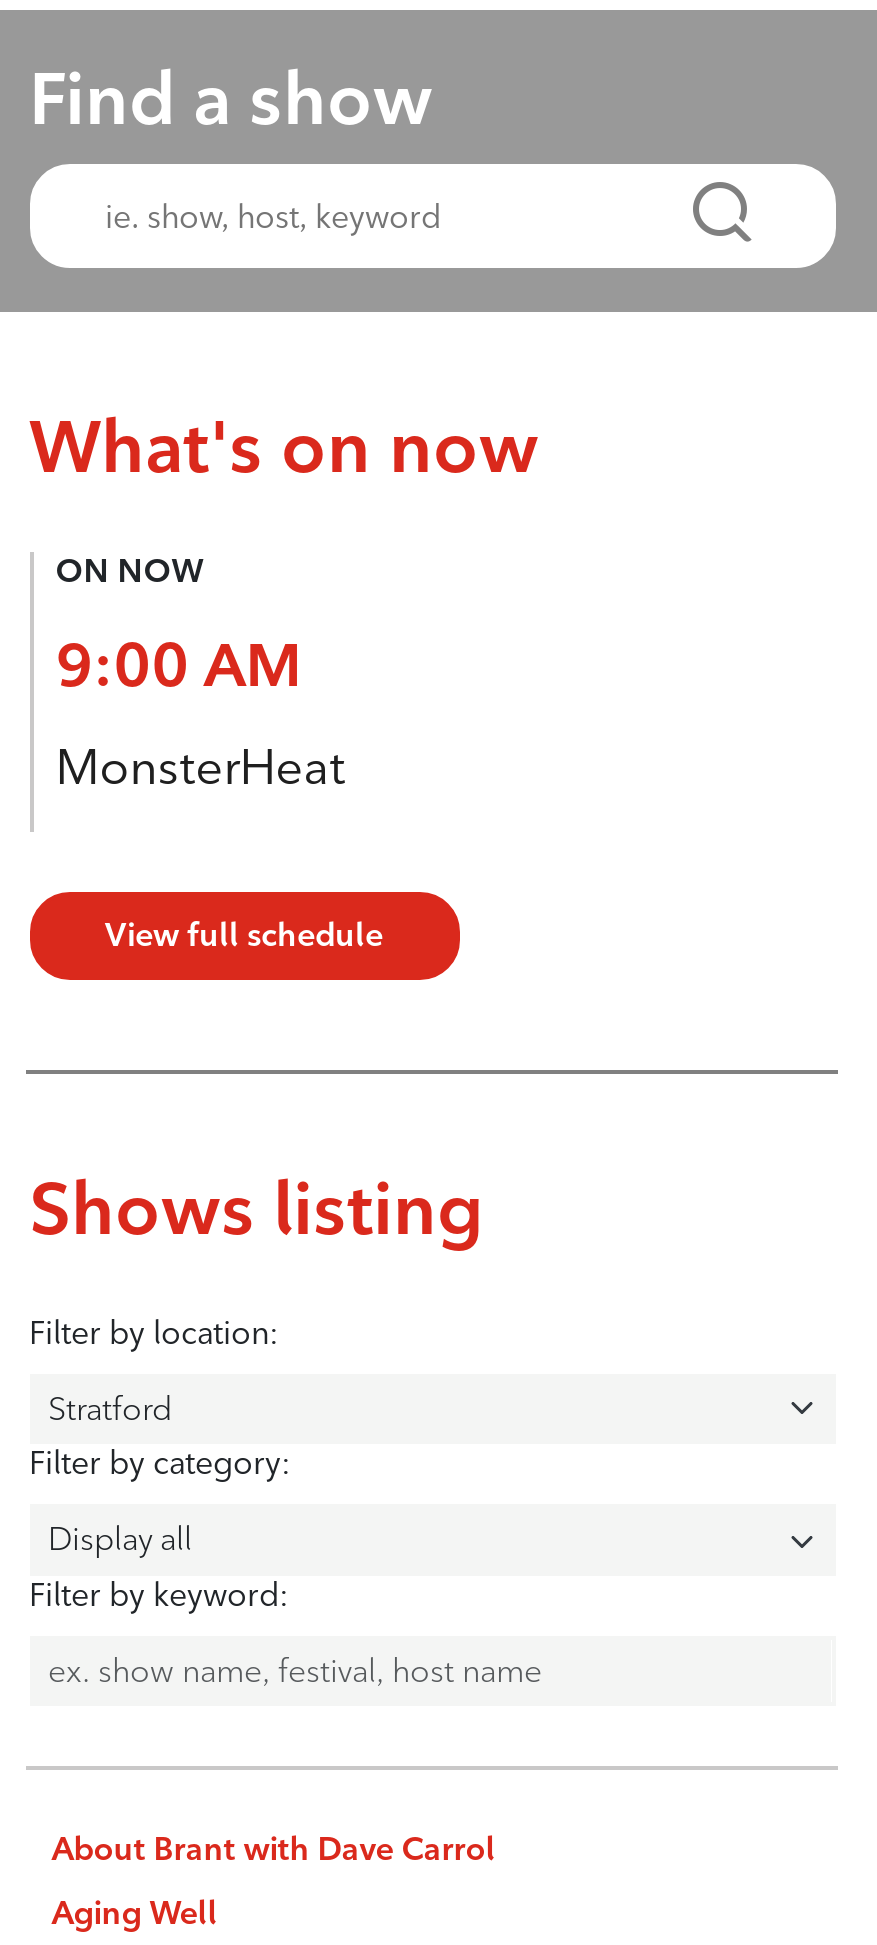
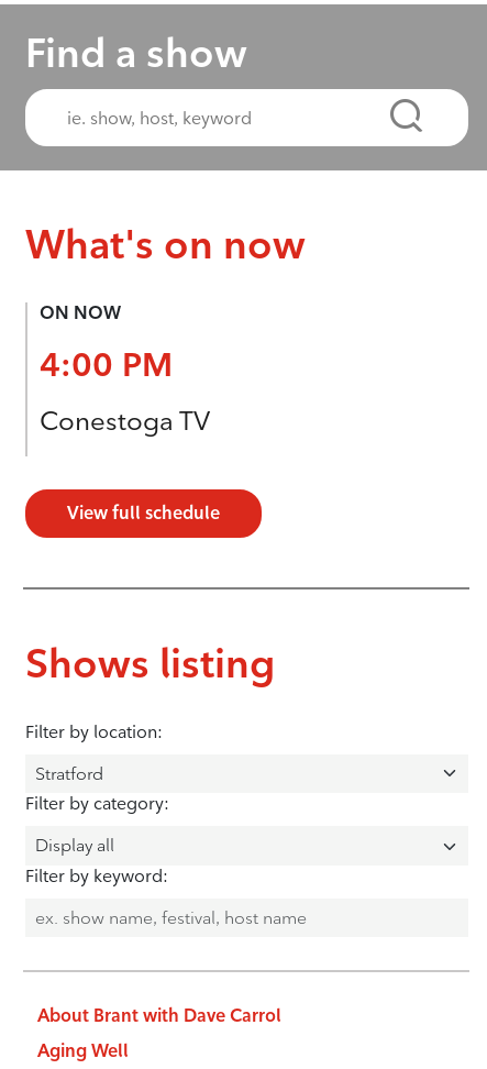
[56,629,302,703] 9:00 AM -> [39,345,172,385] 4:00 PM
[56,738,346,796] MonsterHeat -> [39,405,210,436] Conestoga TV

